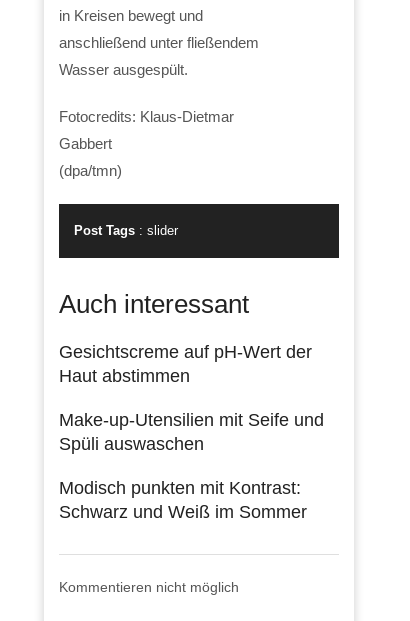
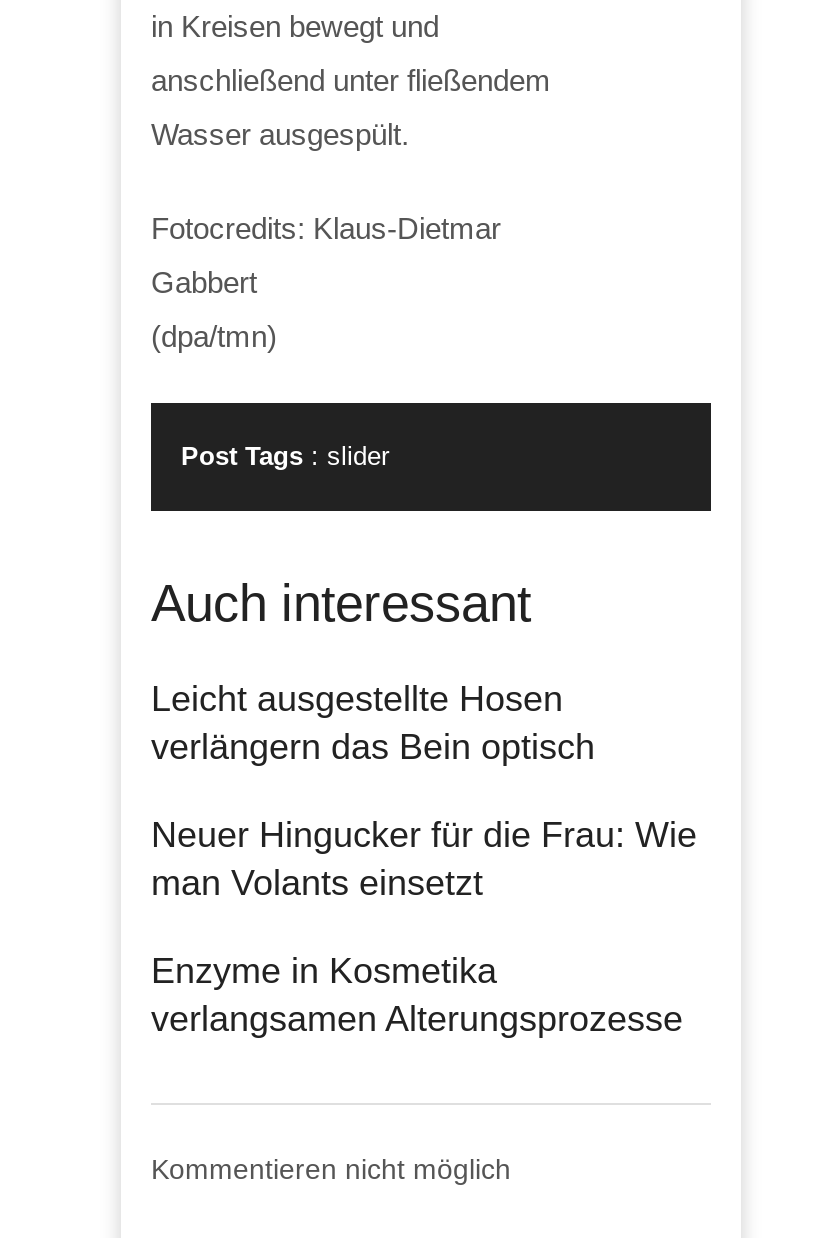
[59,342,312,386] Gesichtscreme auf pH-Wert der | Haut abstimmen -> [151,679,595,767] Leicht ausgestellte Hosen | verlängern das Bein optisch
[59,410,324,454] Make-up-Utensilien mit Seife und | Spüli auswaschen -> [151,815,697,903] Neuer Hingucker für die Frau: Wie | man Volants einsetzt
[59,478,307,522] Modisch punkten mit Kontrast: | Schwarz und Weiß im Sommer -> [151,951,683,1039] Enzyme in Kosmetika | verlangsamen Alterungsprozesse

